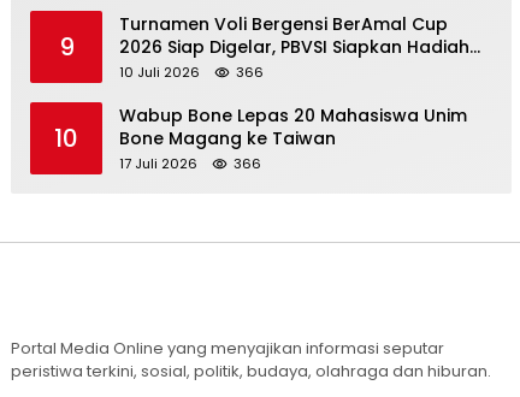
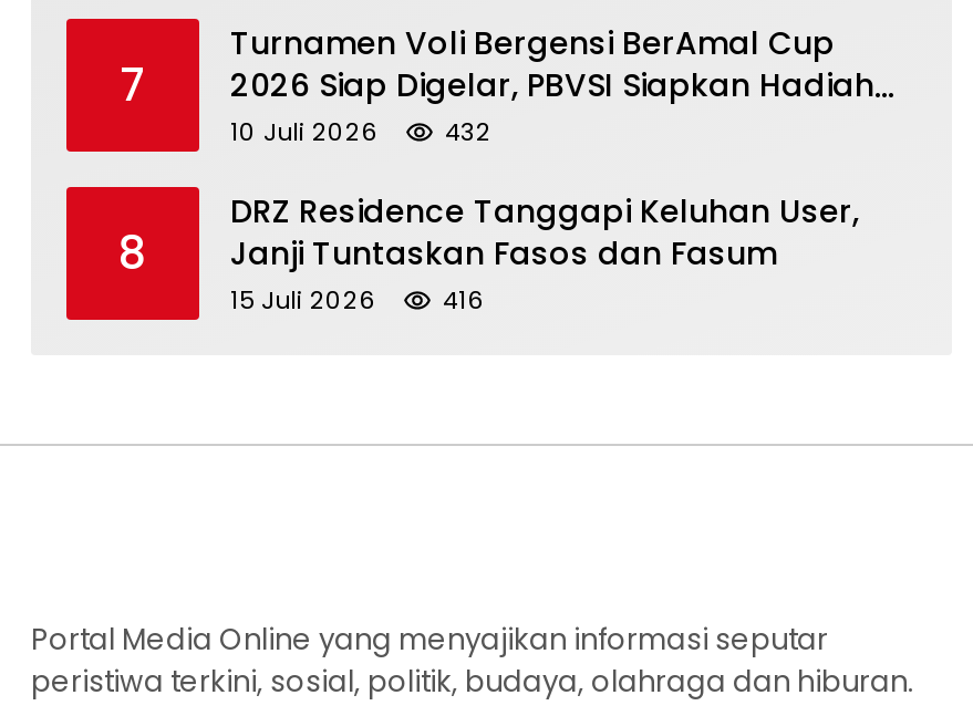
[58,31,469,64] 9 2026 Siap Digelar, PBVSI Siapkan Hadiah -> [120,55,874,117] 7 2026 Siap Digelar, PBVSI Siapkan Hadiah
[236,63,264,82] 366 -> [445,115,491,150] 432
[119,104,467,174] Wabup Bone Lepas 20 Mahasiswa Unim | Bone Magang ke Taiwan | 17 Juli 2026 | 366 -> [230,190,859,318] DRZ Residence Tanggapi Keluhan User, | Janji Tuntaskan Fasos dan Fasum | 15 Juli 2026 | 416
[54,122,78,156] 10 -> [118,223,147,285] 8

